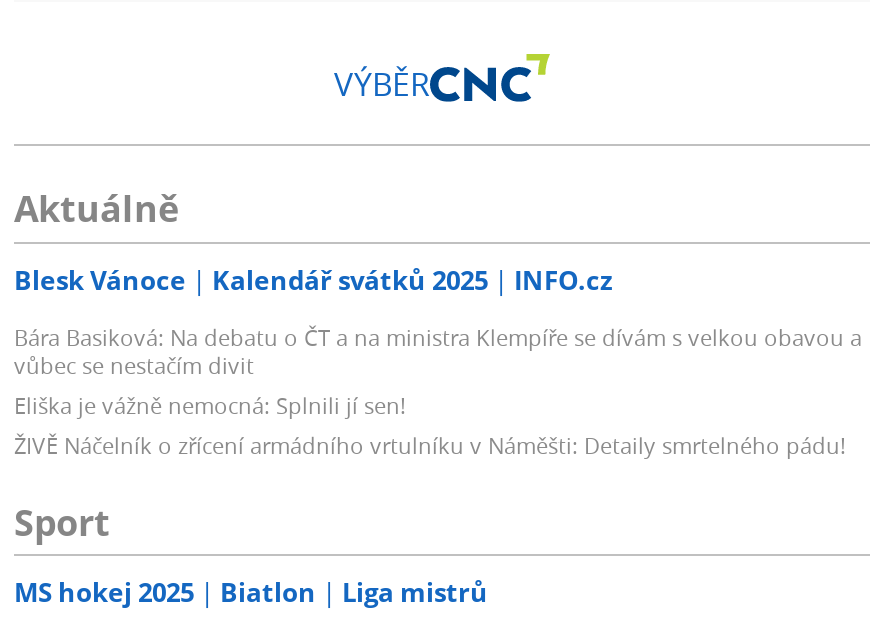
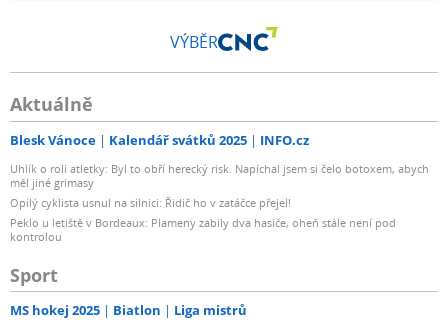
[14,321,862,459] Bára Basiková: Na debatu o ČT a na ministra Klempíře se dívám s velkou obavou a | vůbec se nestačím divit | Eliška je vážně nemocná: Splnili jí sen! | ŽIVĚ Náčelník o zřícení armádního vrtulníku v Náměšti: Detaily smrtelného pádu! -> [10,161,429,244] Uhlík o roli atletky: Byl to obří herecký risk. Napíchal jsem si čelo botoxem, abych | měl jiné grimasy | Opilý cyklista usnul na silnici: Řidič ho v zatáčce přejel! | Peklo u letiště v Bordeaux: Plameny zabily dva hasiče, oheň stále není pod | kontrolou

